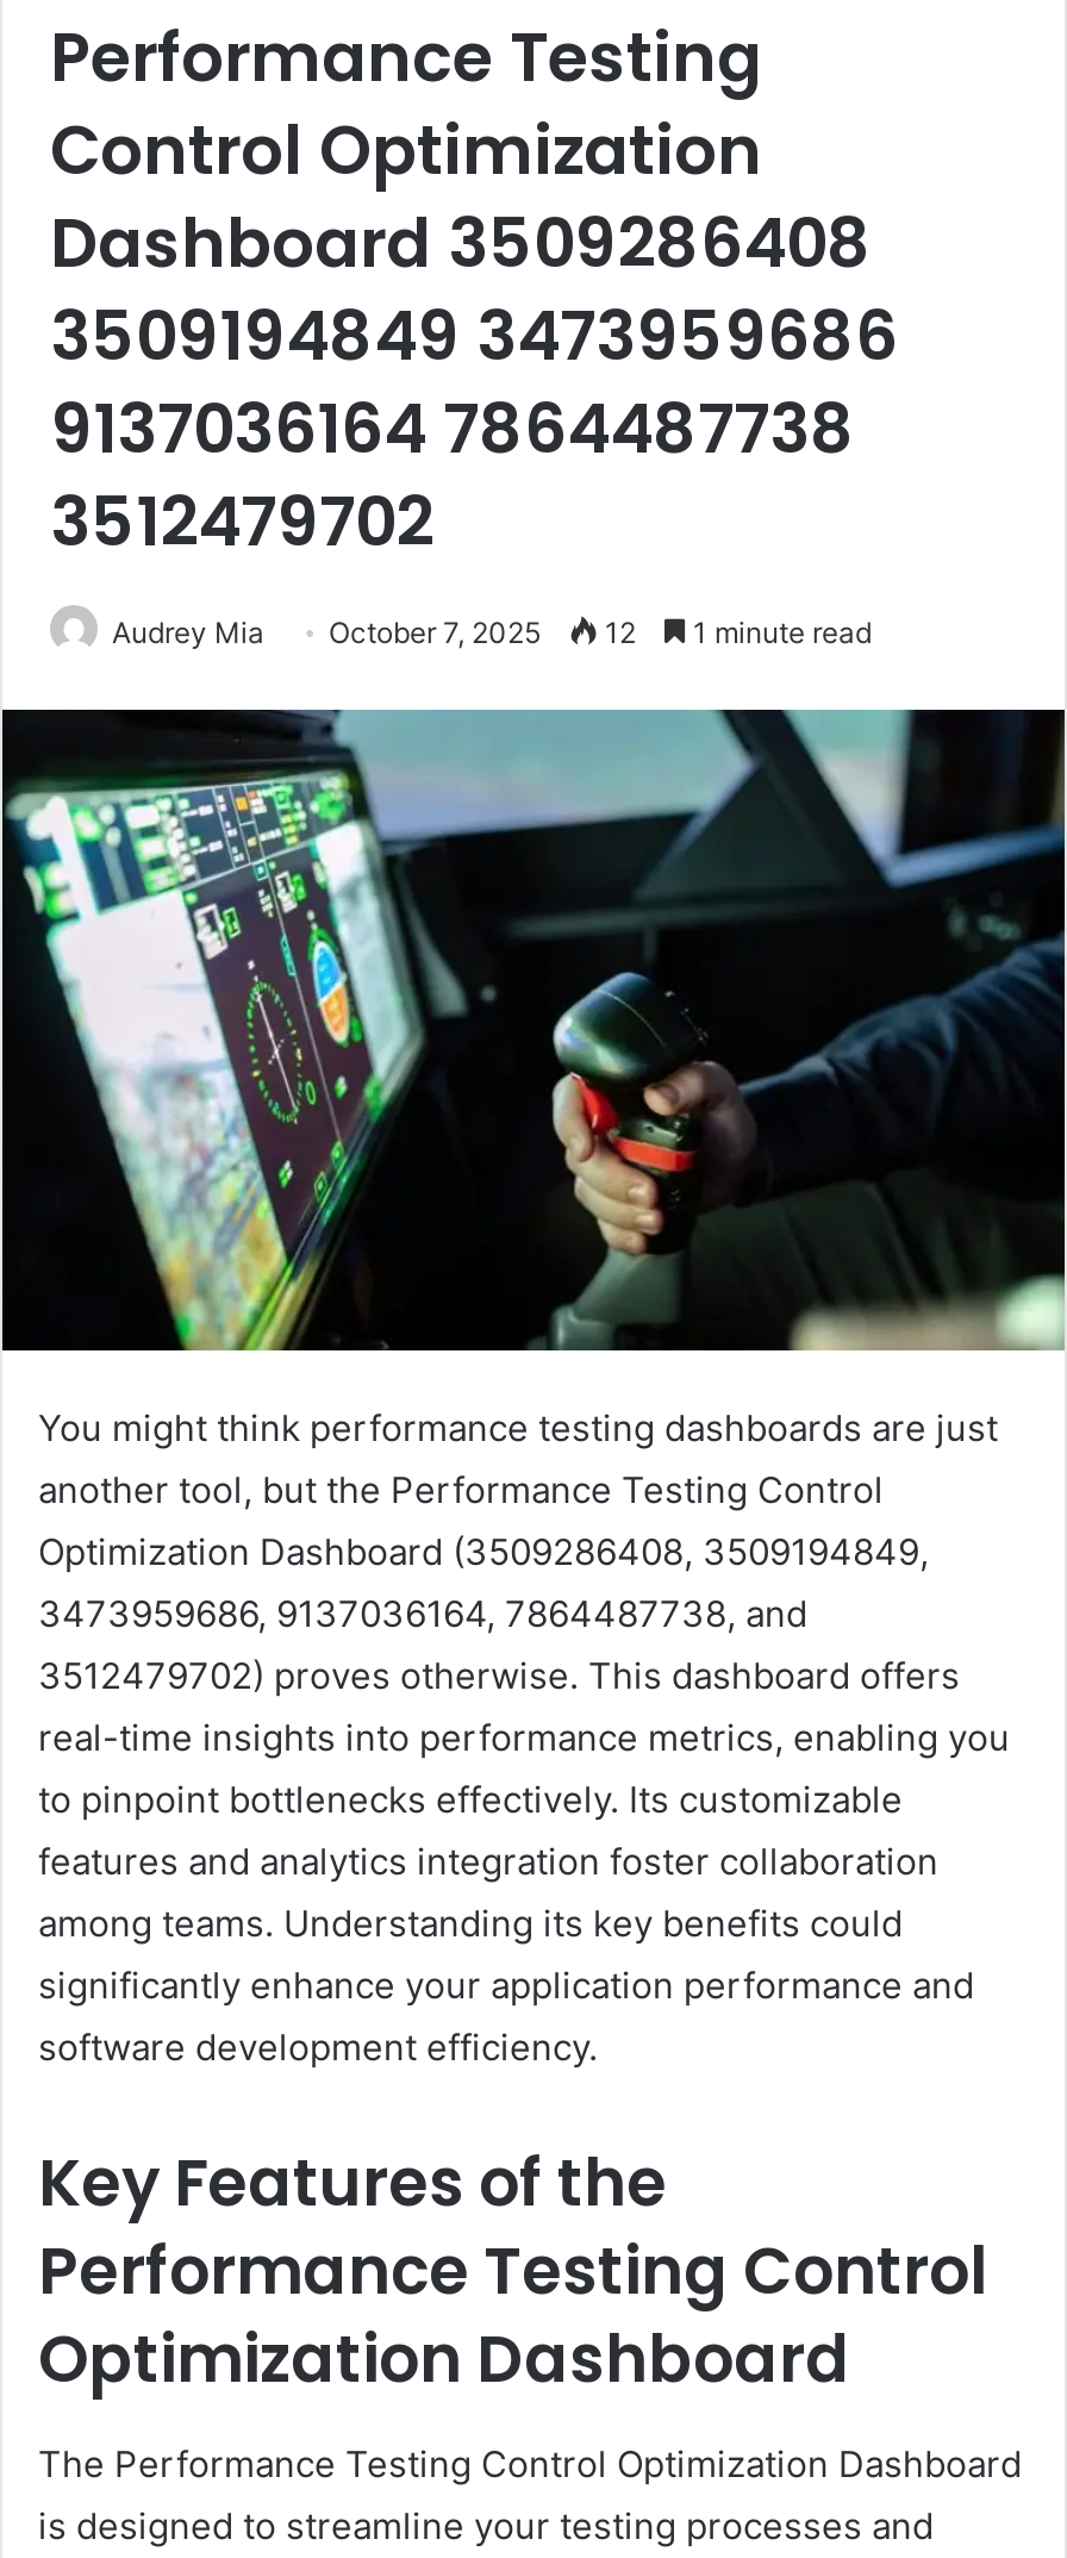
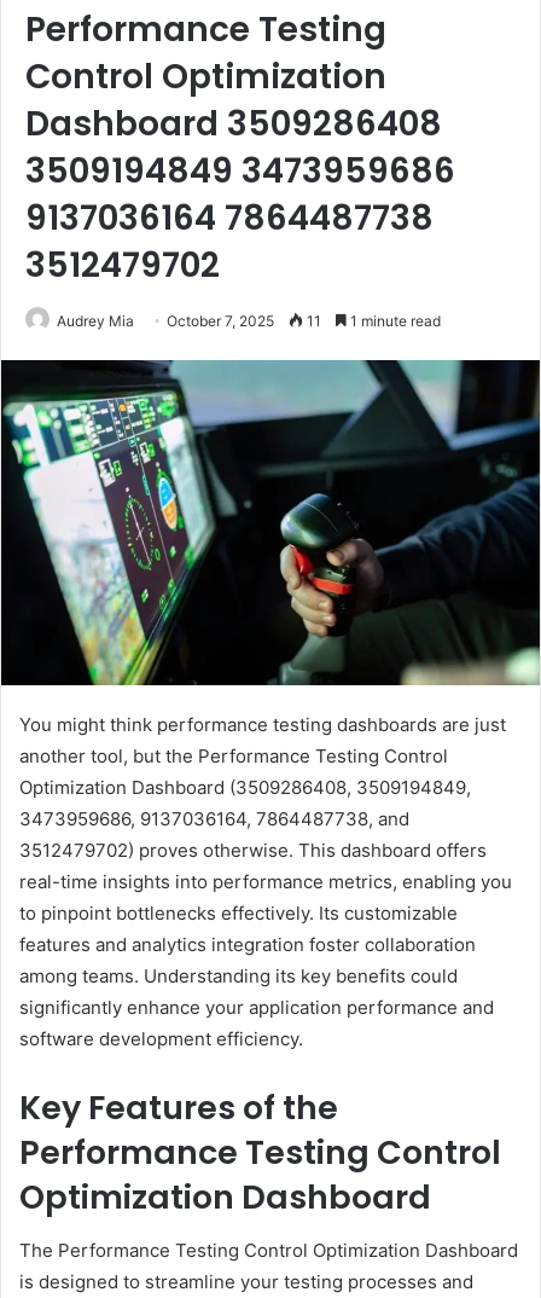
[112,614,872,650] Audrey Mia October 7, 2025 12 1 minute read -> [57,312,441,330] Audrey Mia October 7, 2025 11 1 minute read

